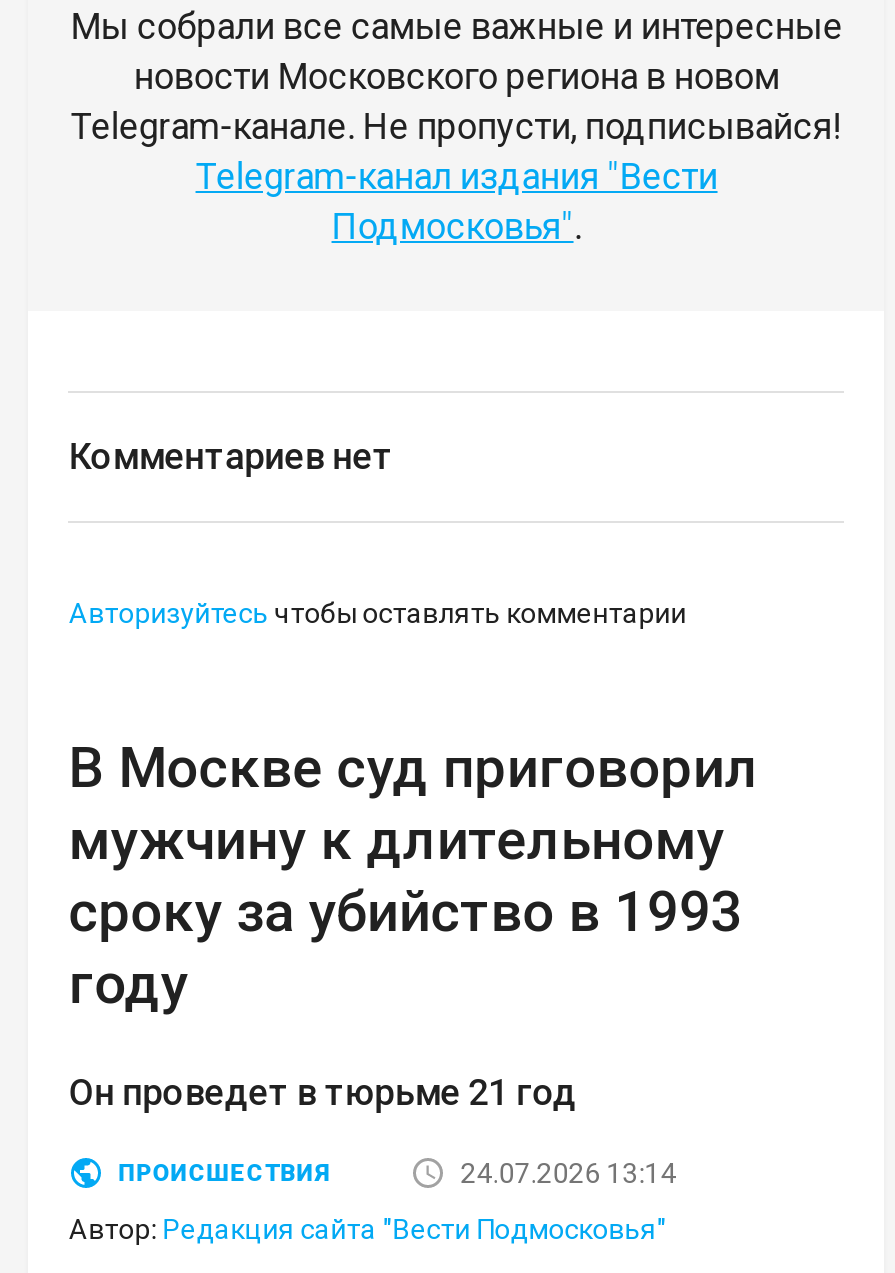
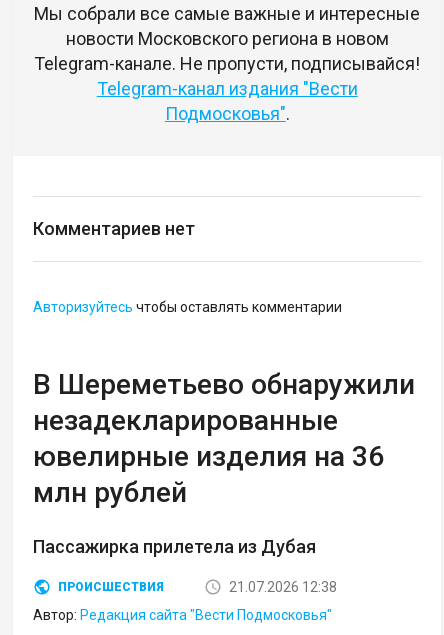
[69,735,759,1017] В Москве суд приговорил | мужчину к длительному | сроку за убийство в 1993 | году -> [33,368,415,509] В Шереметьево обнаружили | незадекларированные | ювелирные изделия на 36 | млн рублей
[69,1071,577,1113] Он проведет в тюрьме 21 год -> [33,536,316,557] Пассажирка прилетела из Дубая
[461,1157,677,1189] 24.07.2026 13:14 -> [229,579,337,595] 21.07.2026 12:38

